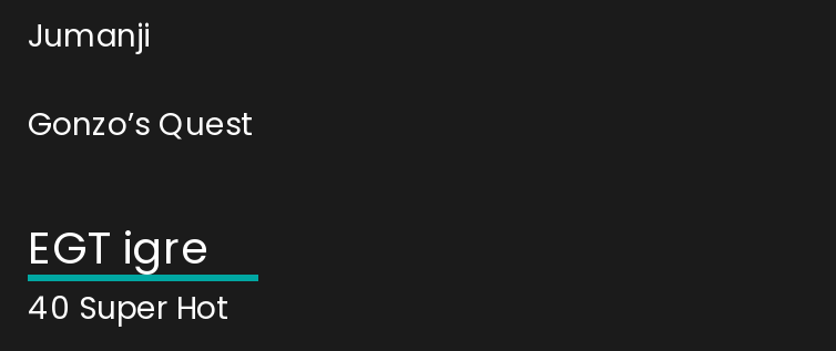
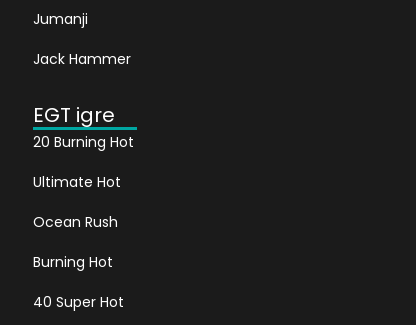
[28,101,254,145] Gonzo’s Quest -> [33,49,131,69] Jack Hammer
none -> [33,131,134,271] 20 Burning Hot | Ultimate Hot | Ocean Rush | Burning Hot

